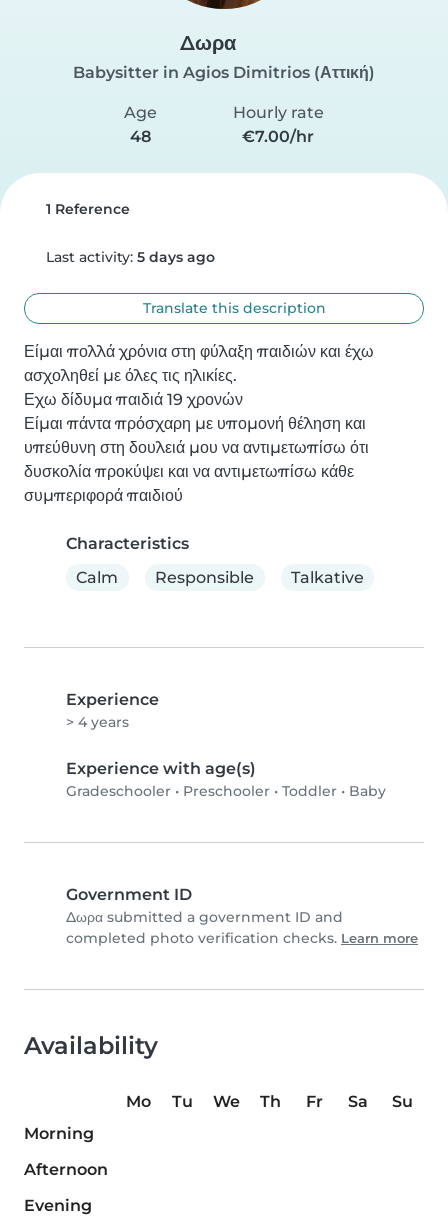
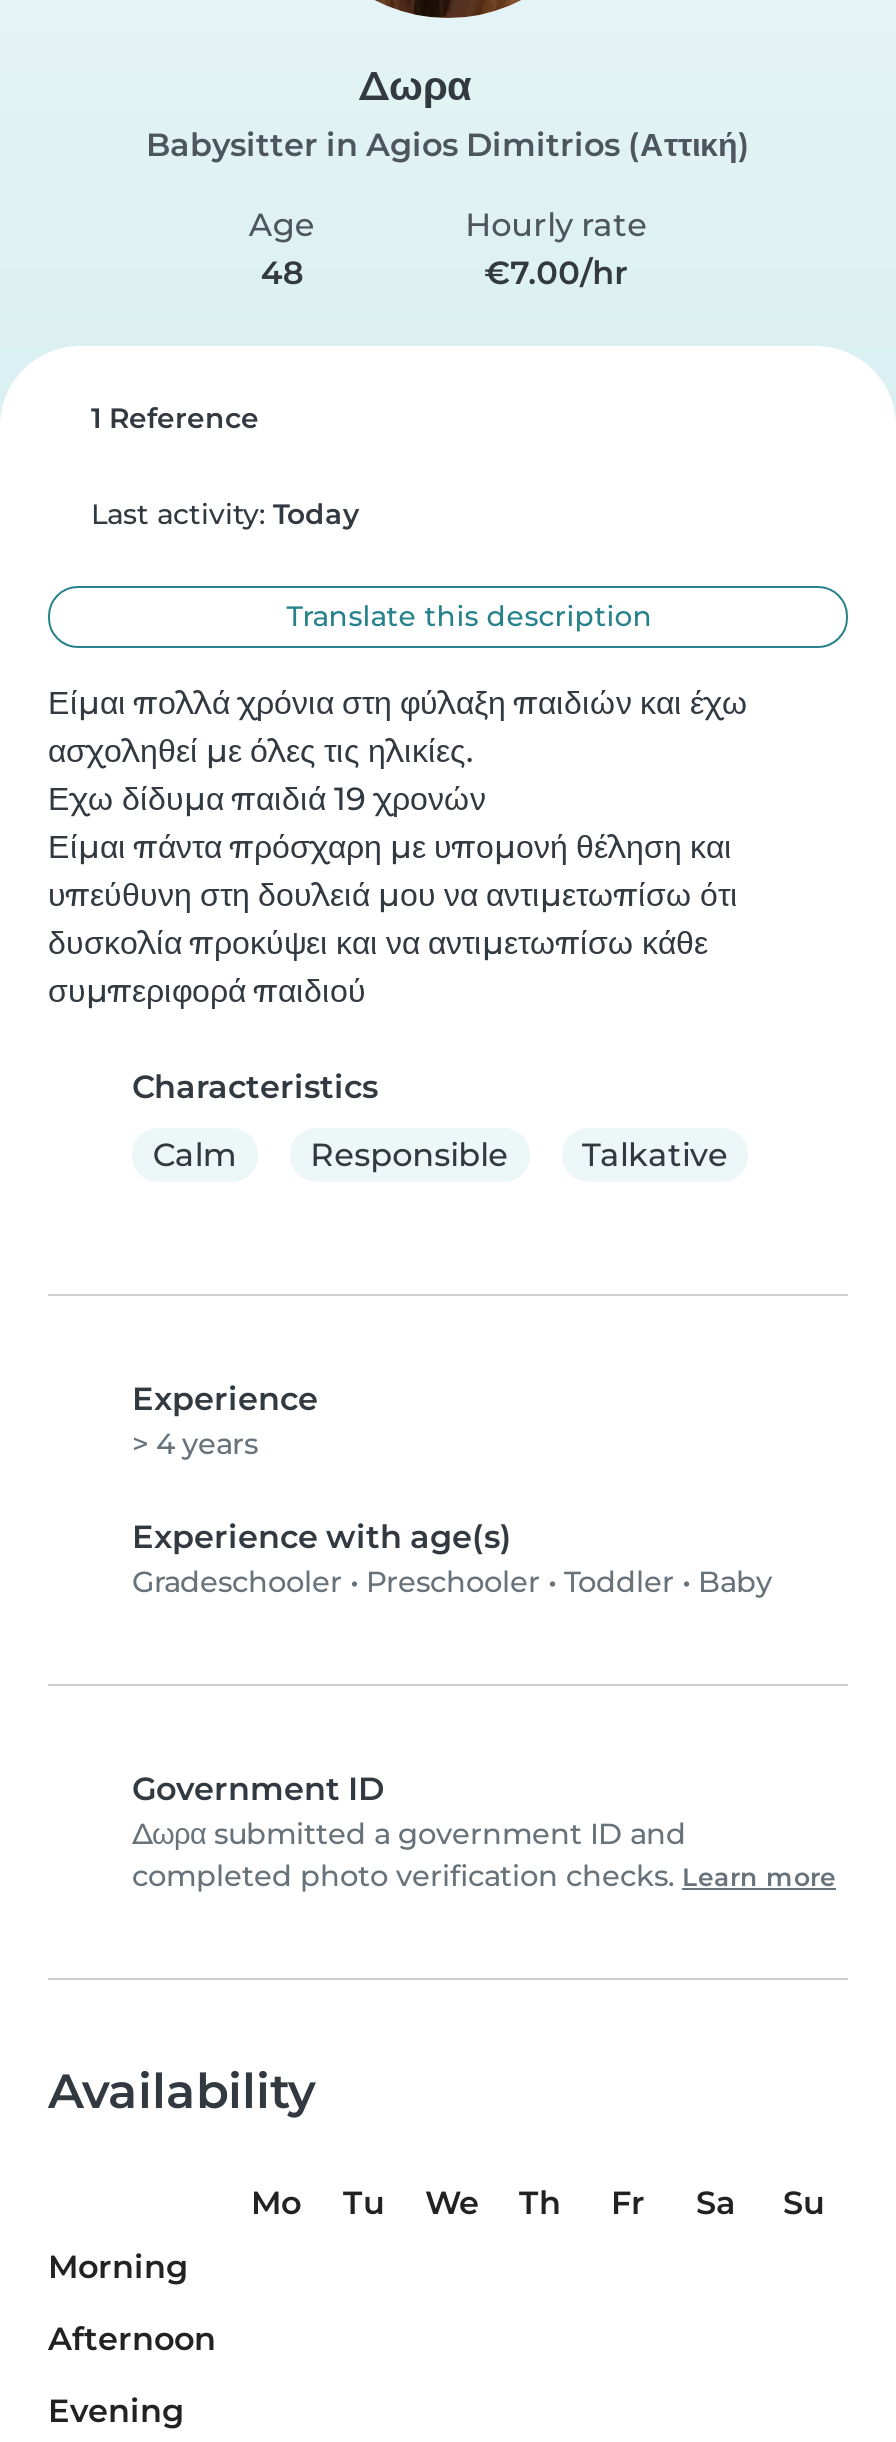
[41,248,214,266] Last activity: 5 days ago -> [83,496,359,532] Last activity: Today

